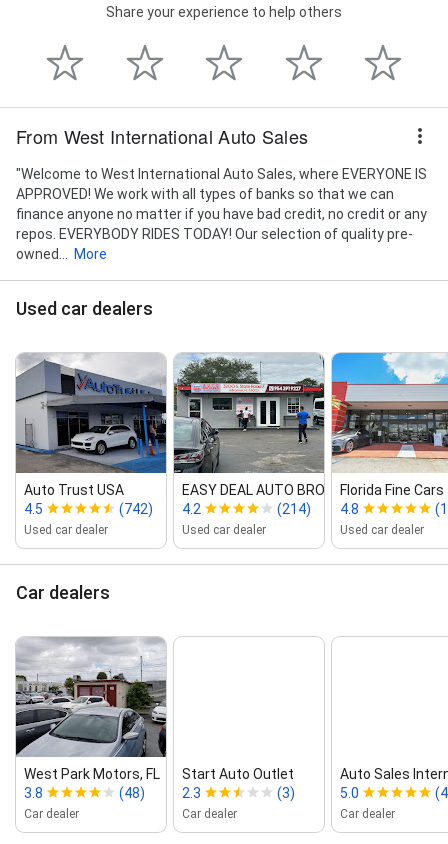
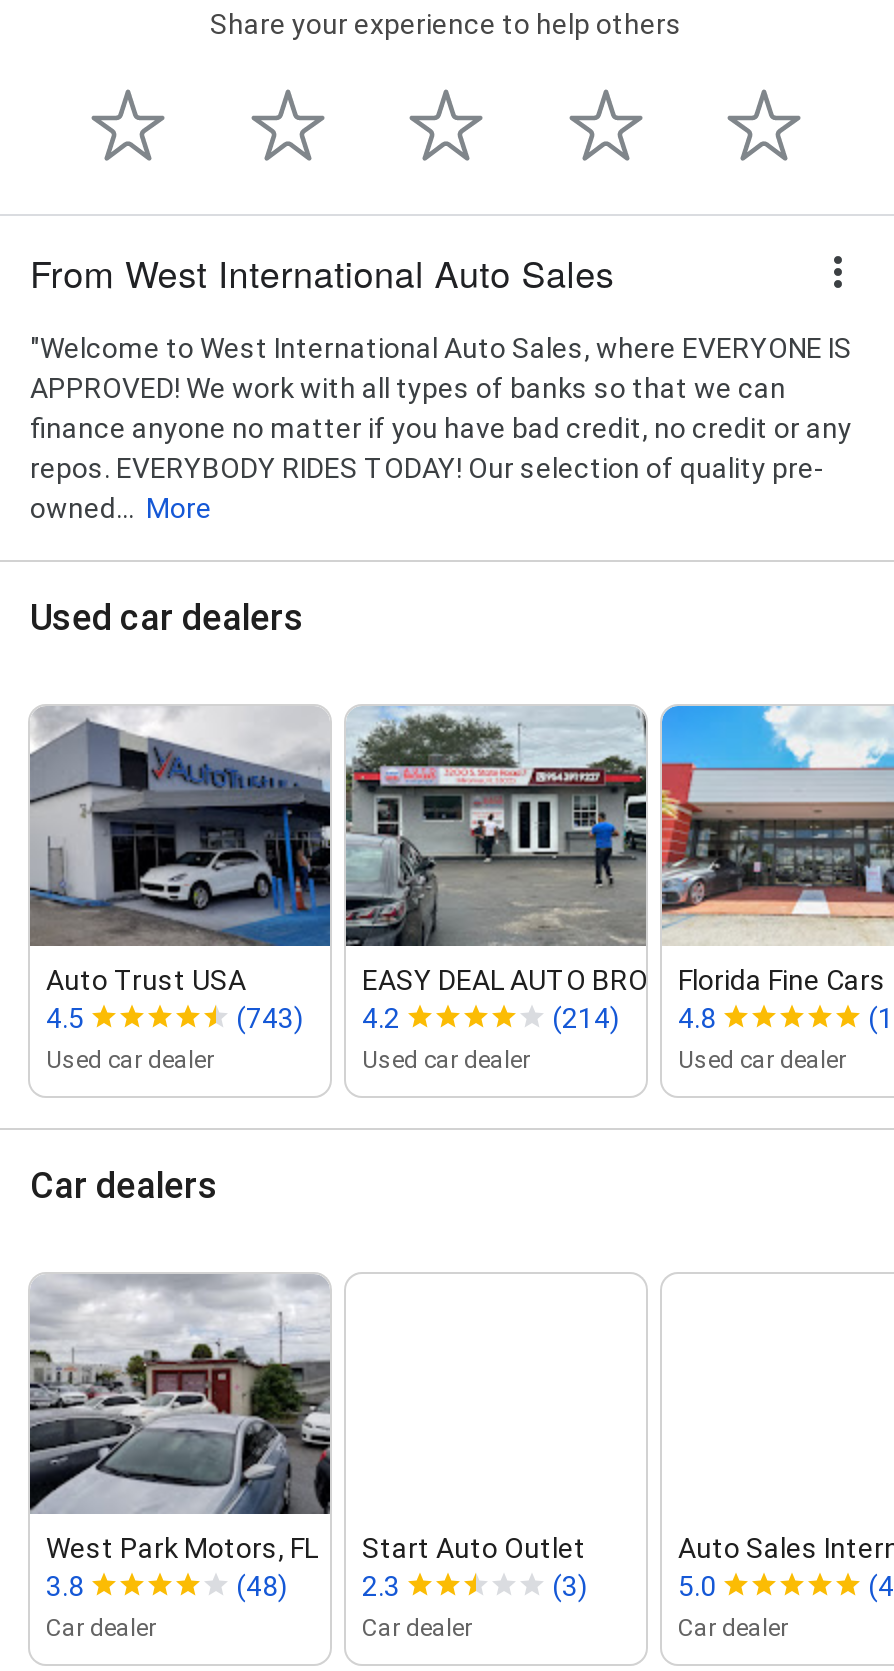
[119,501,201,517] (742) 4.2 -> [236,1001,400,1033] (743) 4.2

